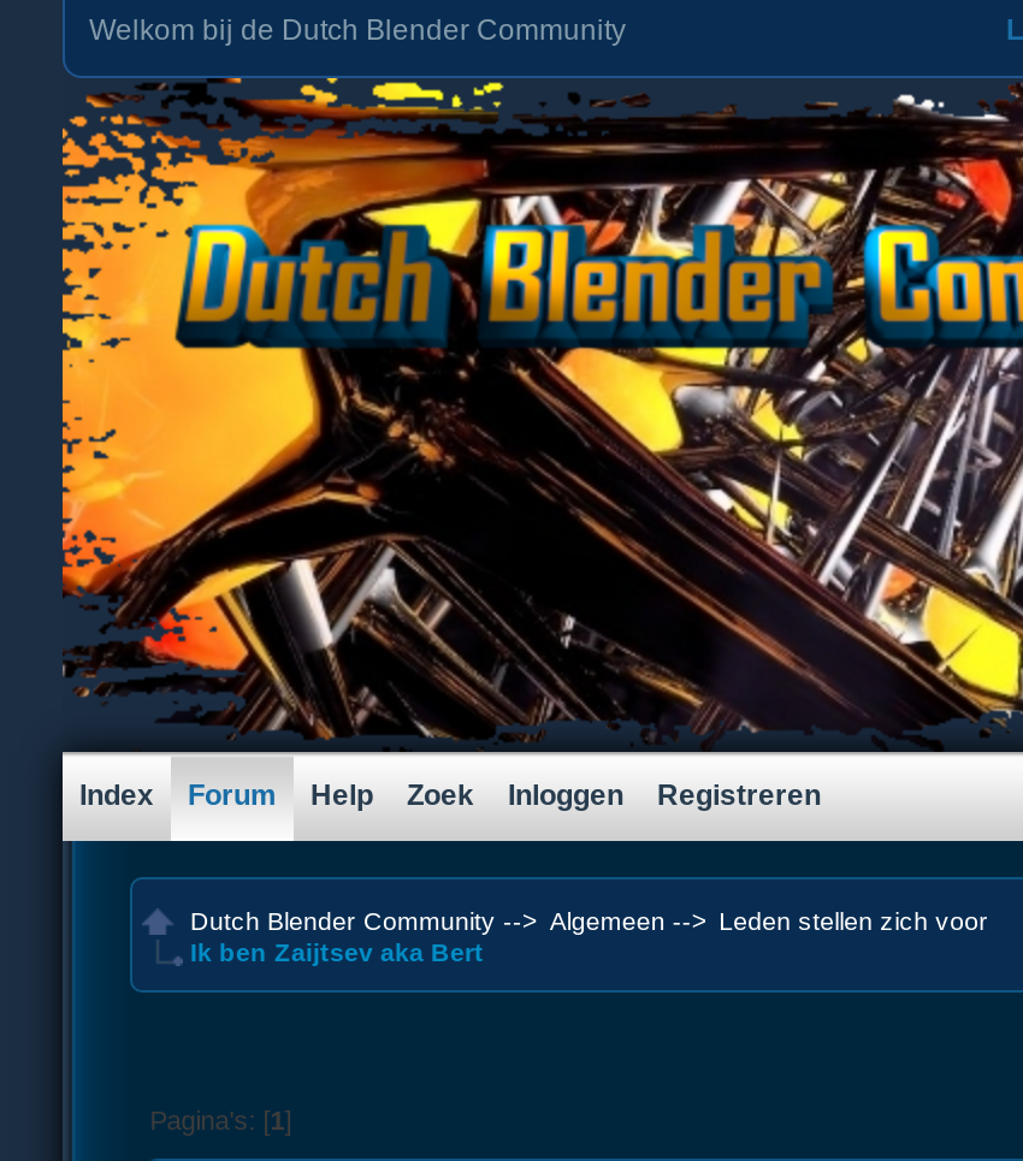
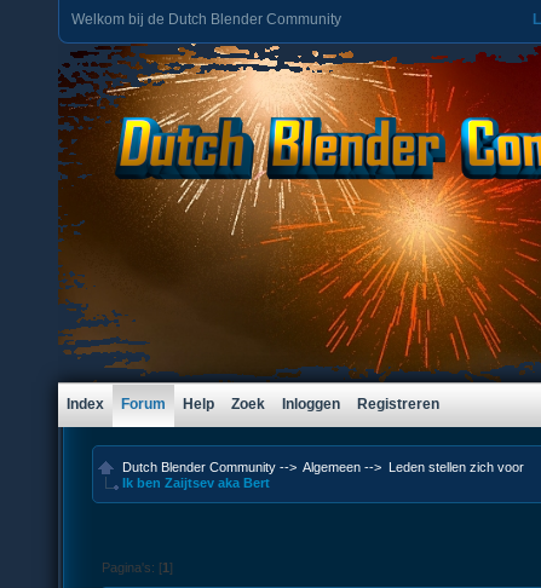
[60,76,1016,747] [image] -> [58,44,537,381] [image]

